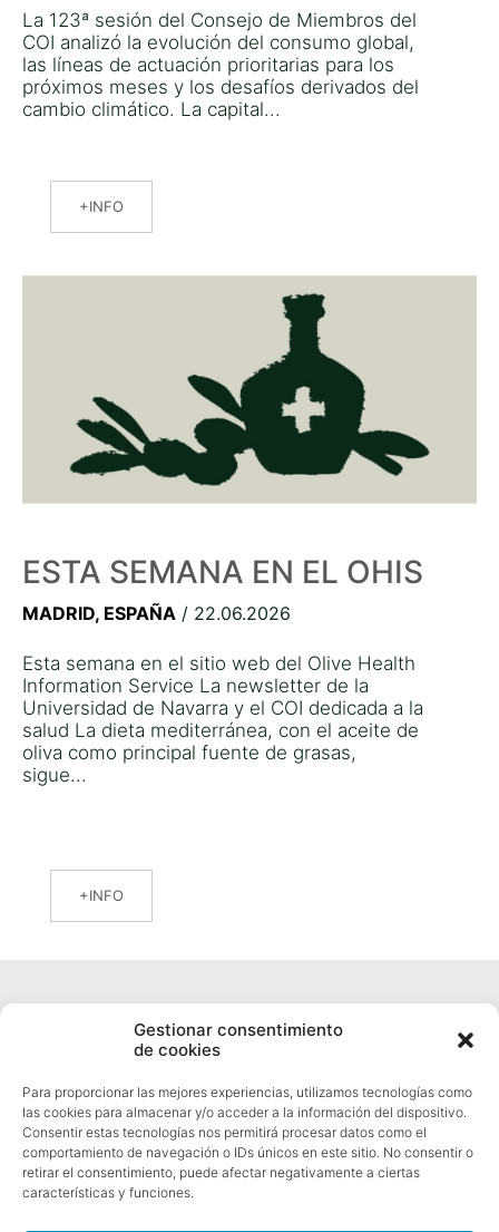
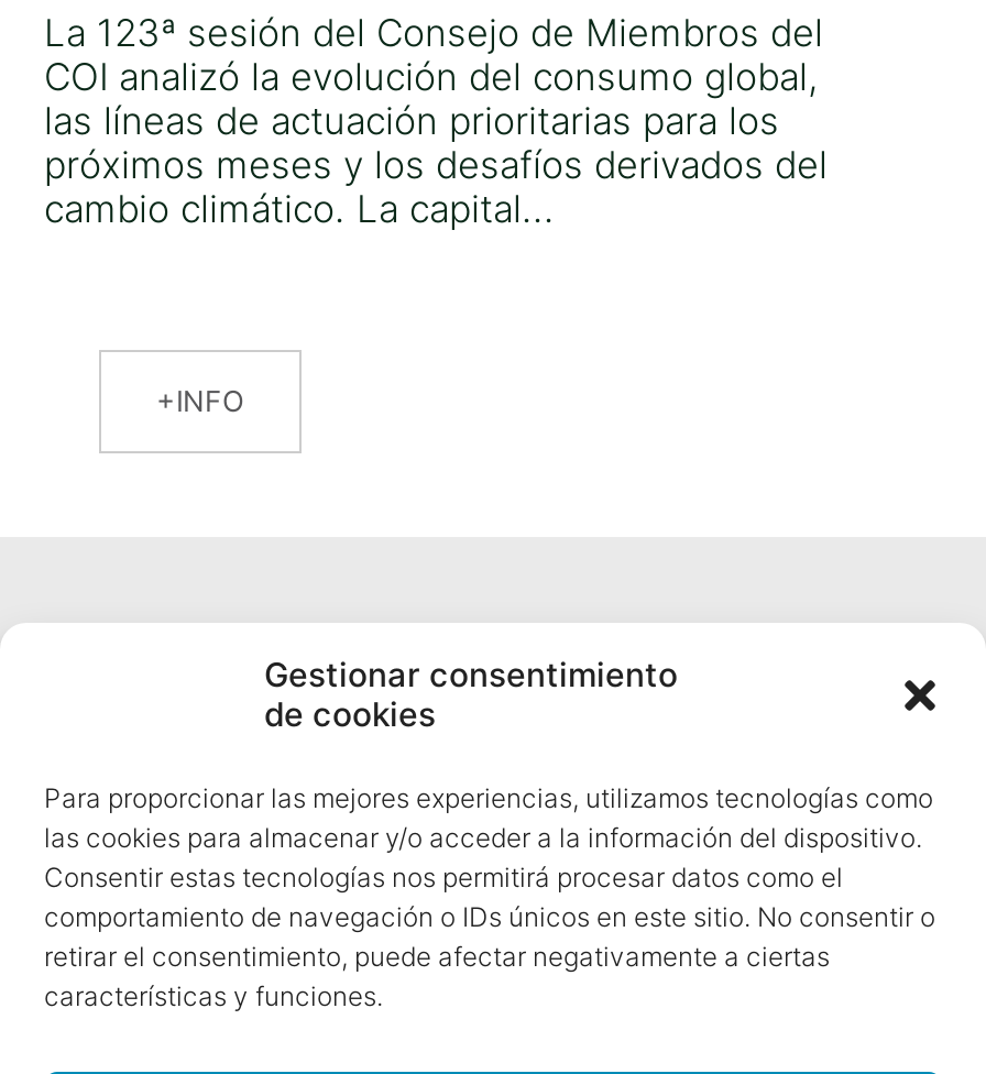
[22,278,477,504] [image] -> none
[22,553,423,786] ESTA SEMANA EN EL OHIS | MADRID, ESPAÑA / 22.06.2026 | Esta semana en el sitio web del Olive Health | Information Service La newsletter de la | Universidad de Navarra y el COI dedicada a la | salud La dieta mediterránea, con el aceite de | oliva como principal fuente de grasas, | sigue... -> none
[89,886,124,904] INFO -> none

